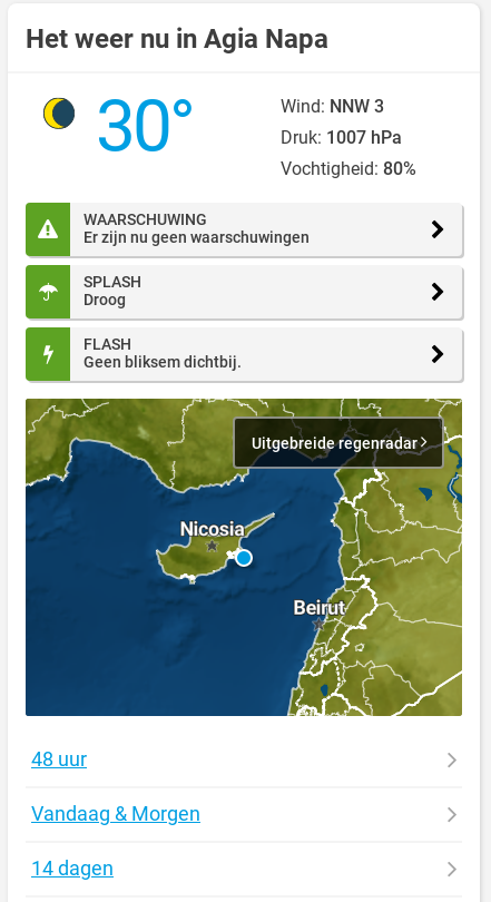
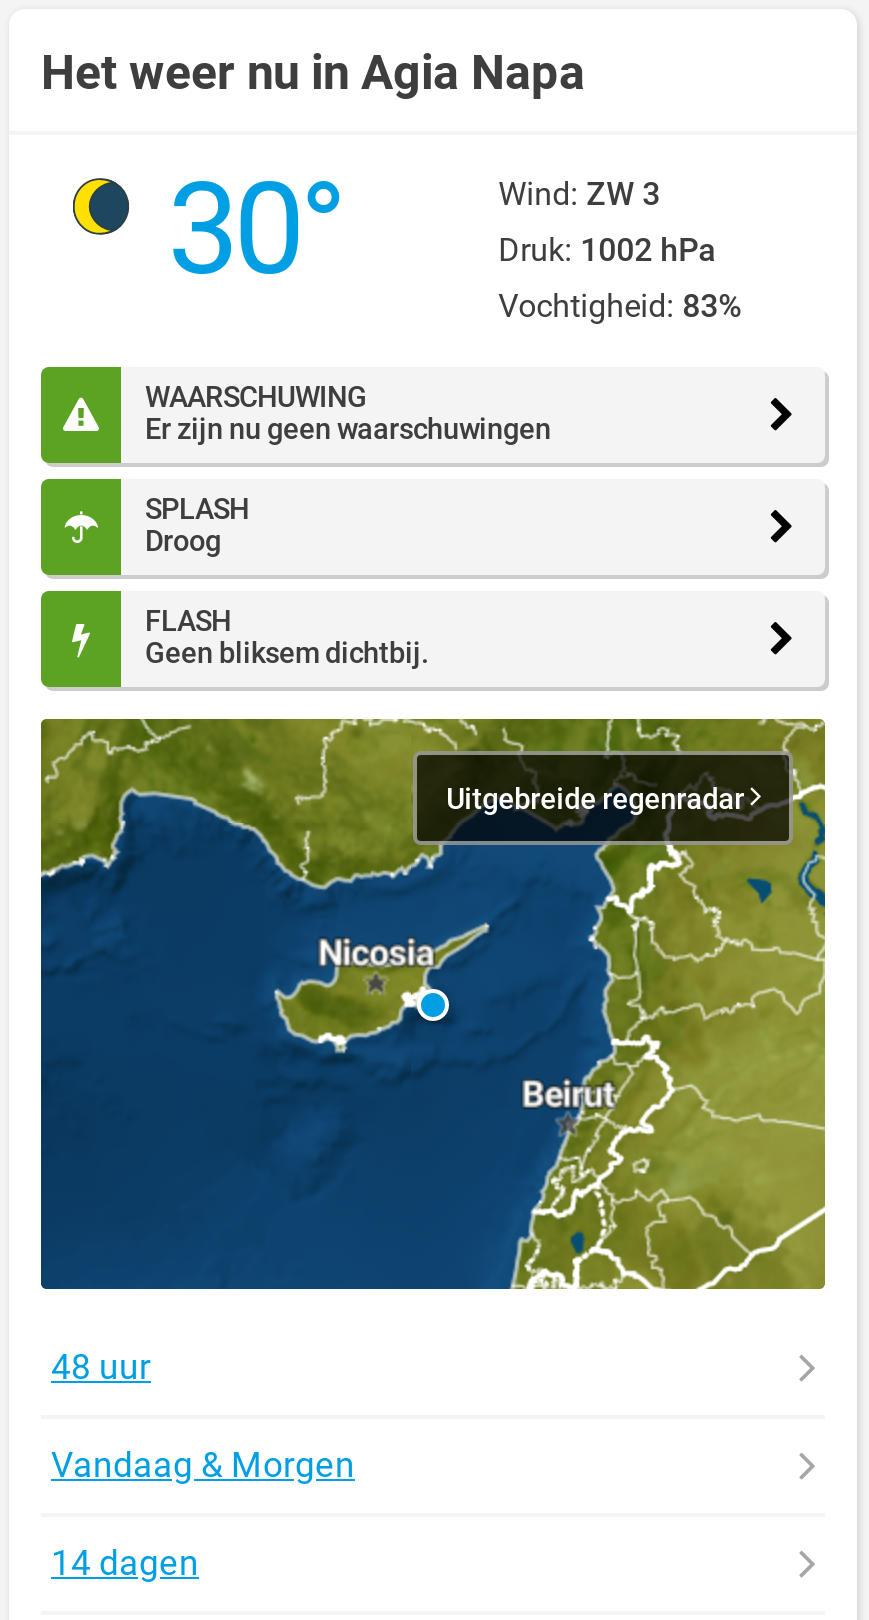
[280,95,384,116] Wind: NNW 3 -> [498,174,660,212] Wind: ZW 3
[280,127,402,148] Druk: 1007 hPa -> [498,230,716,268] Druk: 1002 hPa
[280,158,416,179] Vochtigheid: 80% -> [498,286,742,324] Vochtigheid: 83%

